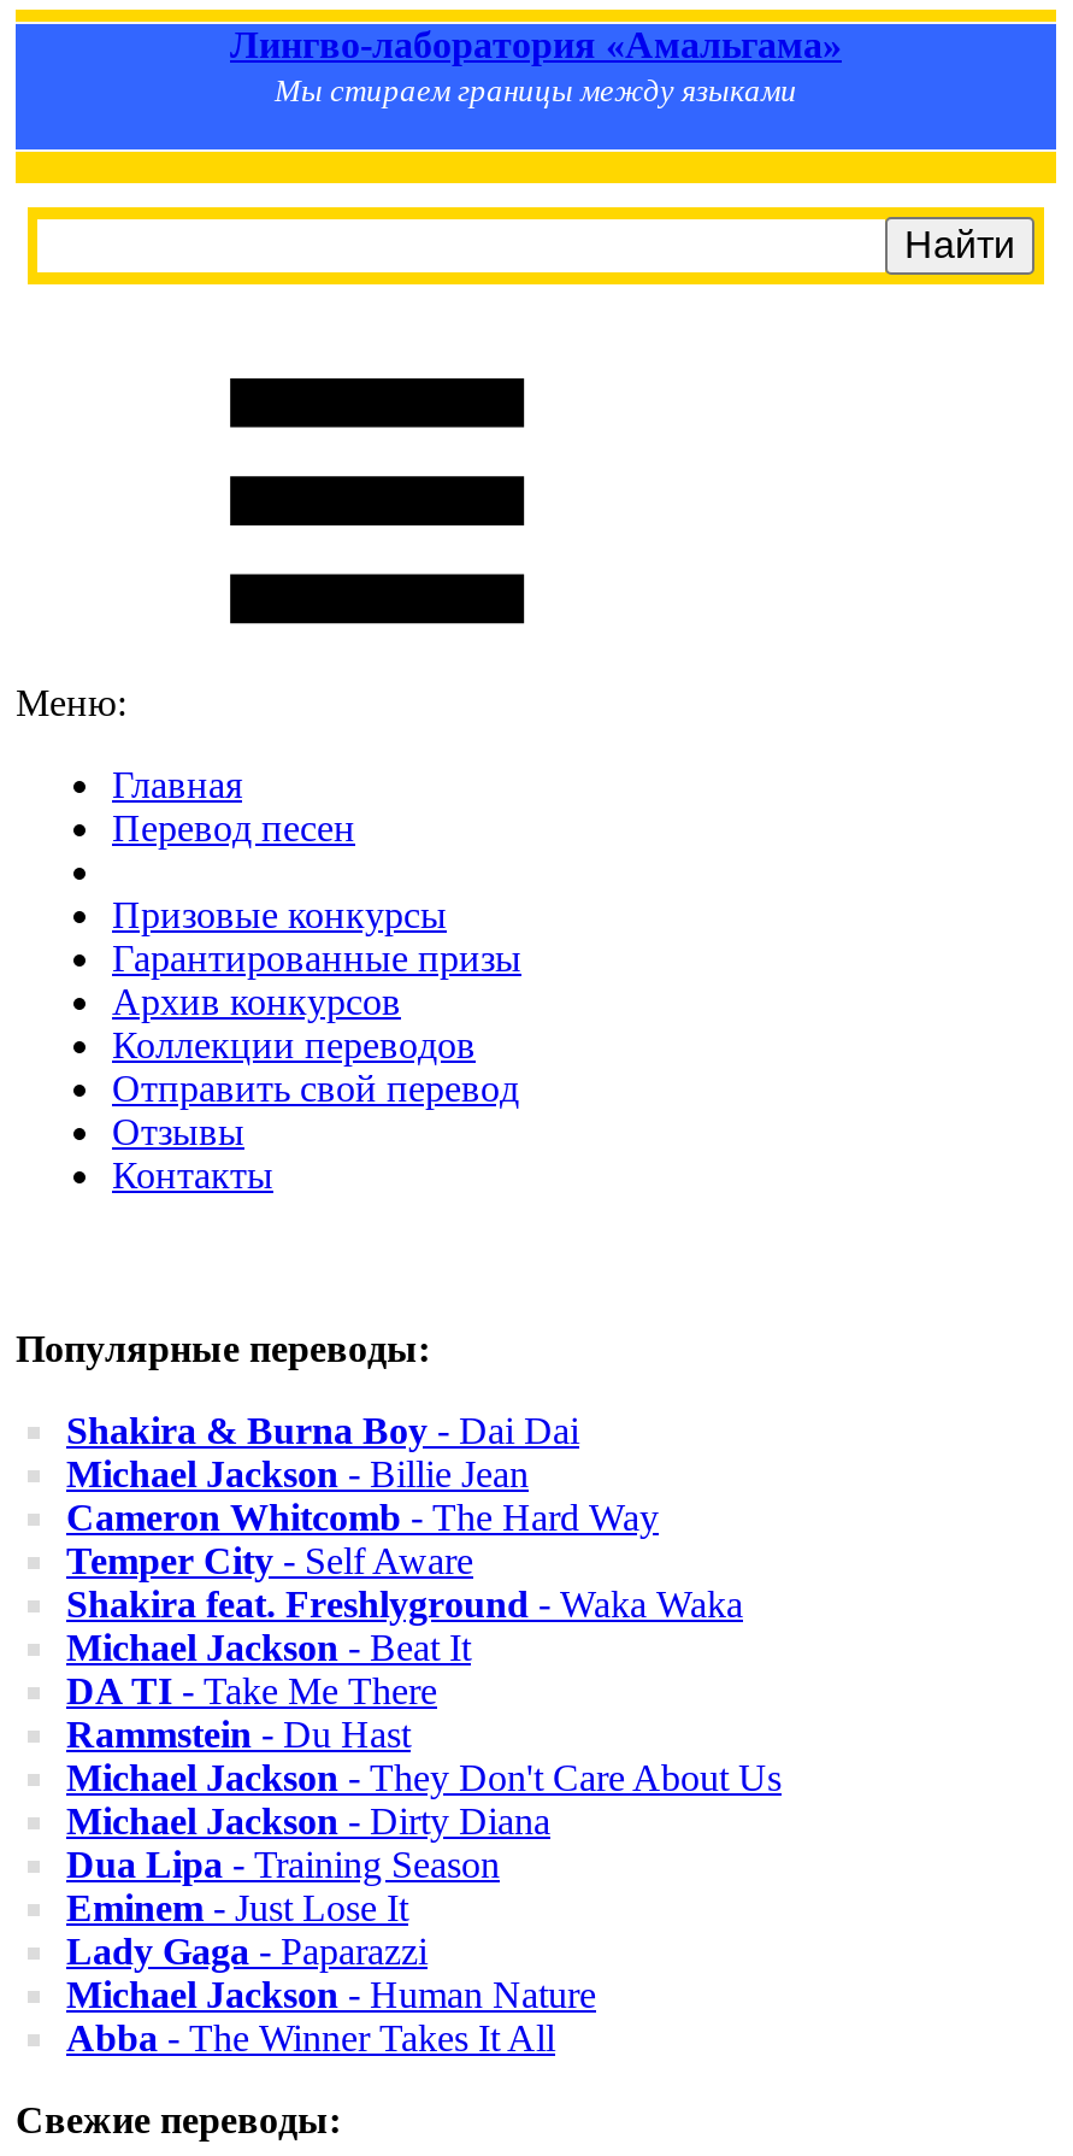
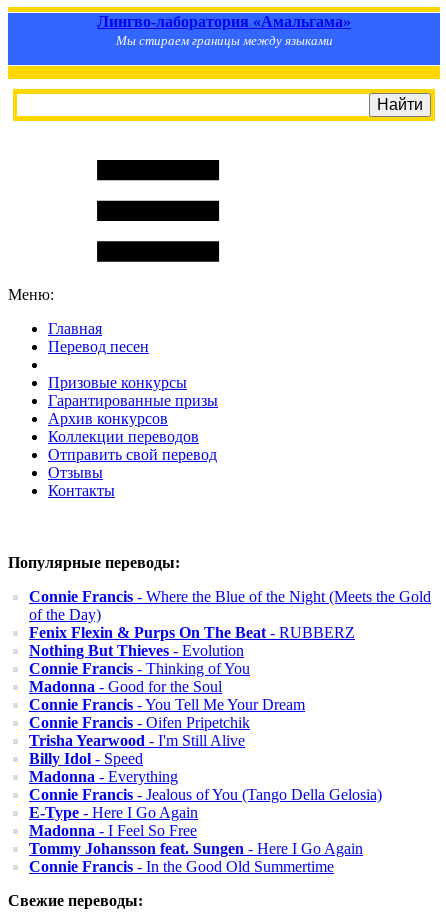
[66,1410,782,2058] Shakira & Burna Boy - Dai Dai | Michael Jackson - Billie Jean | Cameron Whitcomb - The Hard Way | Temper City - Self Aware | Shakira feat. Freshlyground - Waka Waka | Michael Jackson - Beat It | DA TI - Take Me There | Rammstein - Du Hast | Michael Jackson - They Don't Care About Us | Michael Jackson - Dirty Diana | Dua Lipa - Training Season | Eminem - Just Lose It | Lady Gaga - Paparazzi | Michael Jackson - Human Nature | Abba - The Winner Takes It All -> [29,588,431,875] Connie Francis - Where the Blue of the Night (Meets the Gold | of the Day) | Fenix Flexin & Purps On The Beat - RUBBERZ | Nothing But Thieves - Evolution | Connie Francis - Thinking of You | Madonna - Good for the Soul | Connie Francis - You Tell Me Your Dream | Connie Francis - Oifen Pripetchik | Trisha Yearwood - I'm Still Alive | Billy Idol - Speed | Madonna - Everything | Connie Francis - Jealous of You (Tango Della Gelosia) | E-Type - Here I Go Again | Madonna - I Feel So Free | Tommy Johansson feat. Sungen - Here I Go Again | Connie Francis - In the Good Old Summertime

